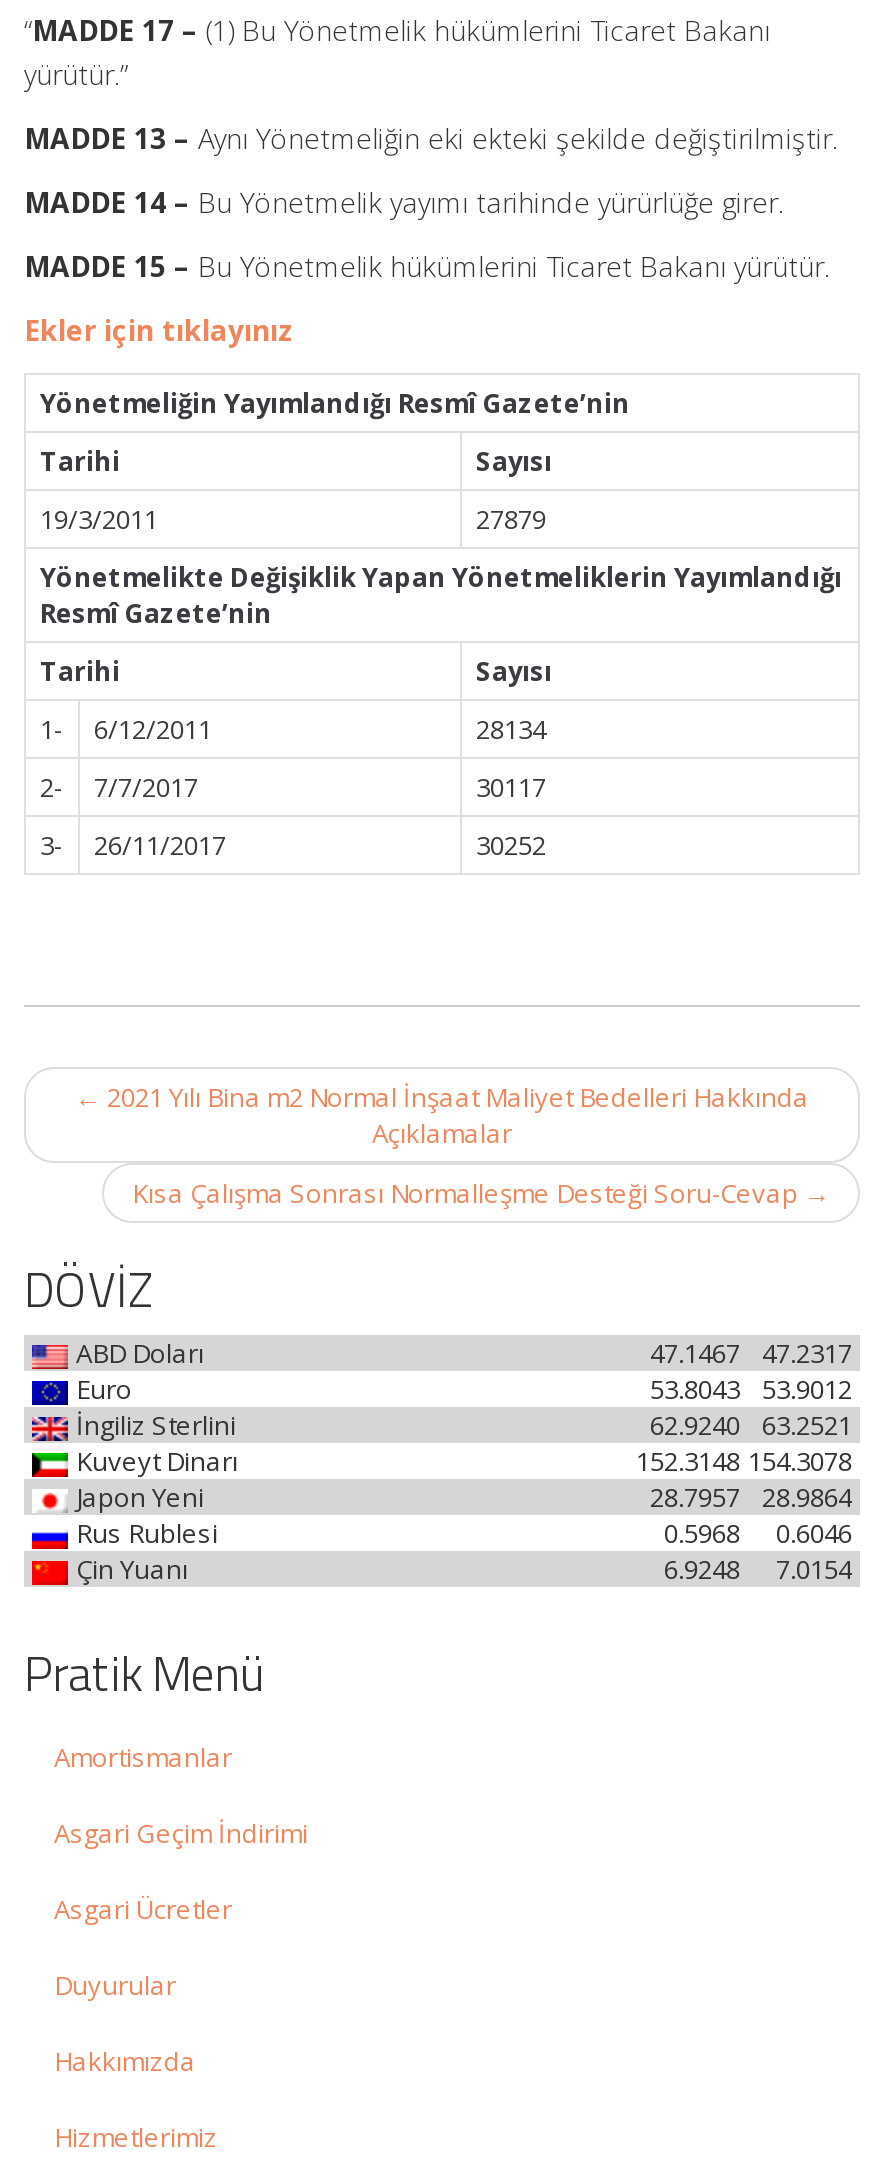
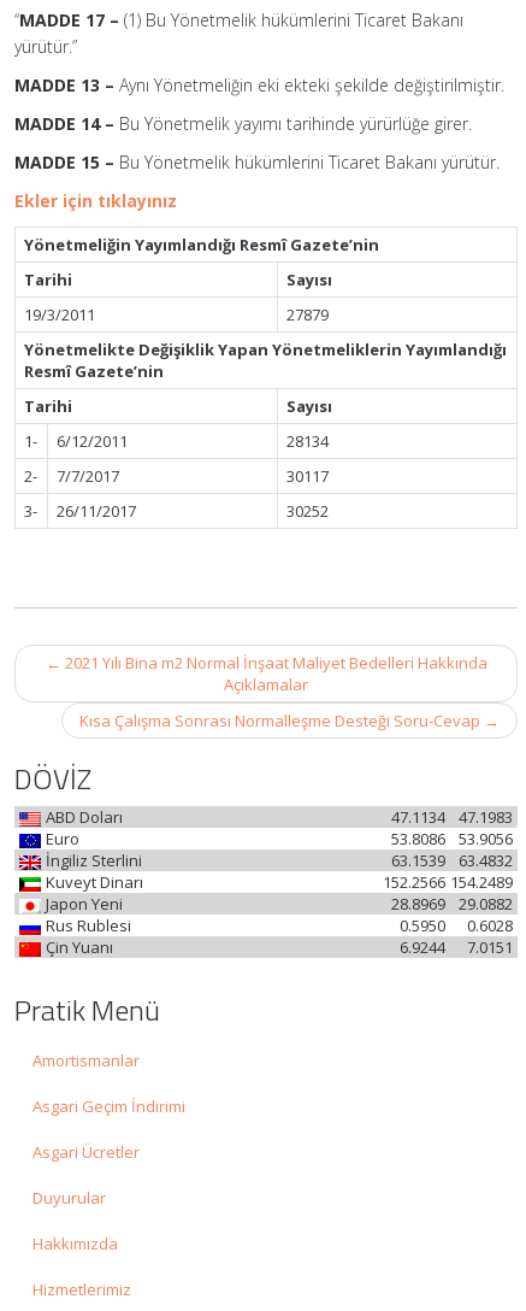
[650,1335,740,1371] 47.1467 -> [391,806,445,828] 47.1134
[762,1335,852,1371] 47.2317 -> [459,806,513,828] 47.1983
[650,1371,740,1407] 53.8043 -> [391,828,445,849] 53.8086
[762,1371,852,1407] 53.9012 -> [459,828,513,849] 53.9056
[650,1407,740,1443] 62.9240 -> [391,849,445,871] 63.1539
[762,1407,852,1443] 63.2521 -> [459,849,513,871] 63.4832
[636,1443,740,1479] 152.3148 -> [383,871,445,893] 152.2566
[748,1443,852,1479] 154.3078 -> [450,871,513,893] 154.2489
[650,1479,740,1515] 28.7957 -> [391,893,445,915] 28.8969
[762,1479,852,1515] 28.9864 -> [459,893,513,915] 29.0882
[664,1515,740,1551] 0.5968 -> [400,915,445,936] 0.5950
[776,1515,852,1551] 0.6046 -> [467,915,513,936] 0.6028
[664,1551,740,1587] 6.9248 -> [400,936,445,958] 6.9244
[776,1551,852,1587] 7.0154 -> [467,936,513,958] 7.0151

